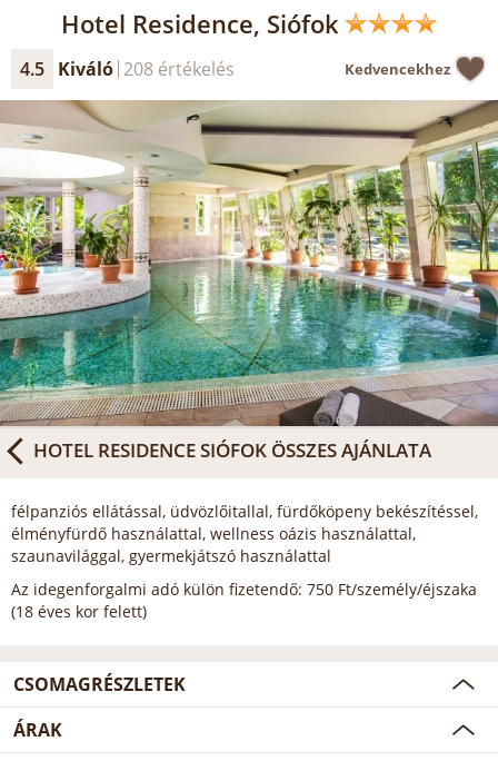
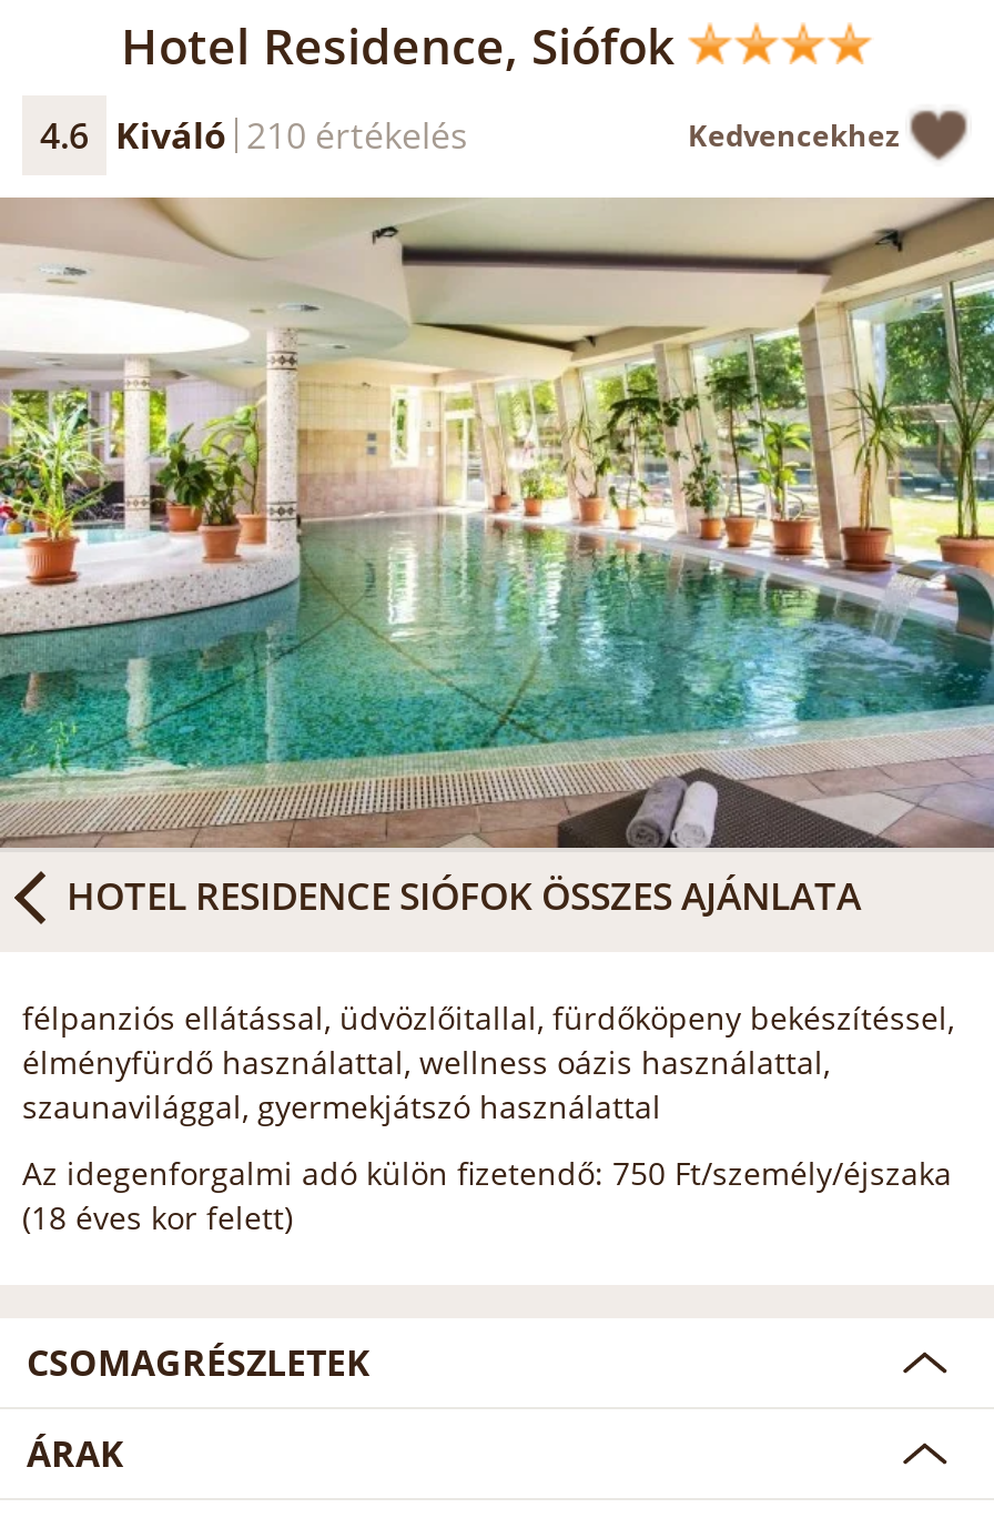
[20,57,235,81] 4.5 Kiváló 208 értékelés -> [40,111,468,160] 4.6 Kiváló 210 értékelés

